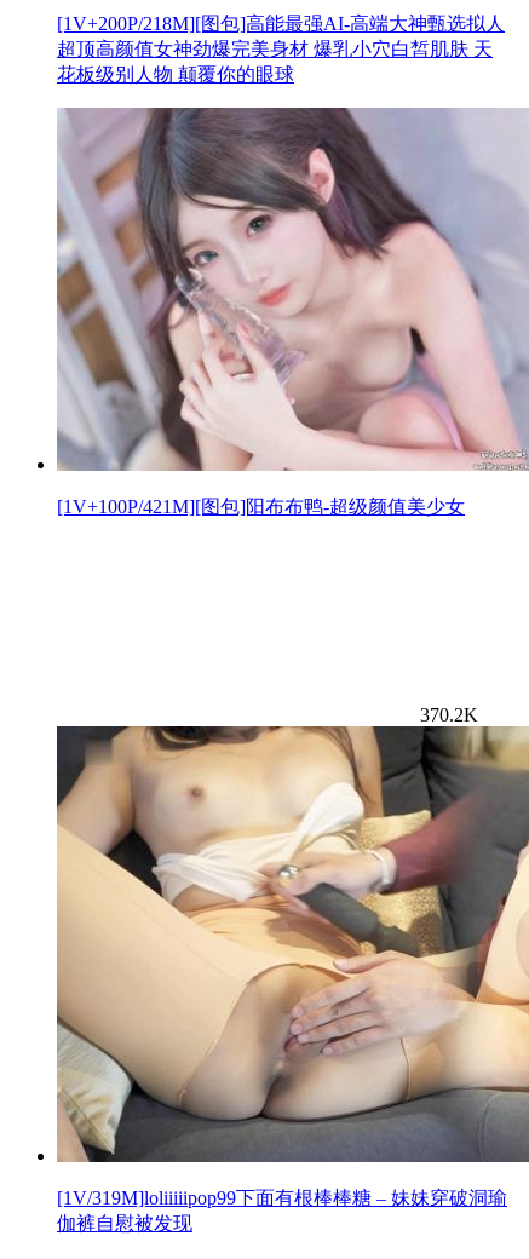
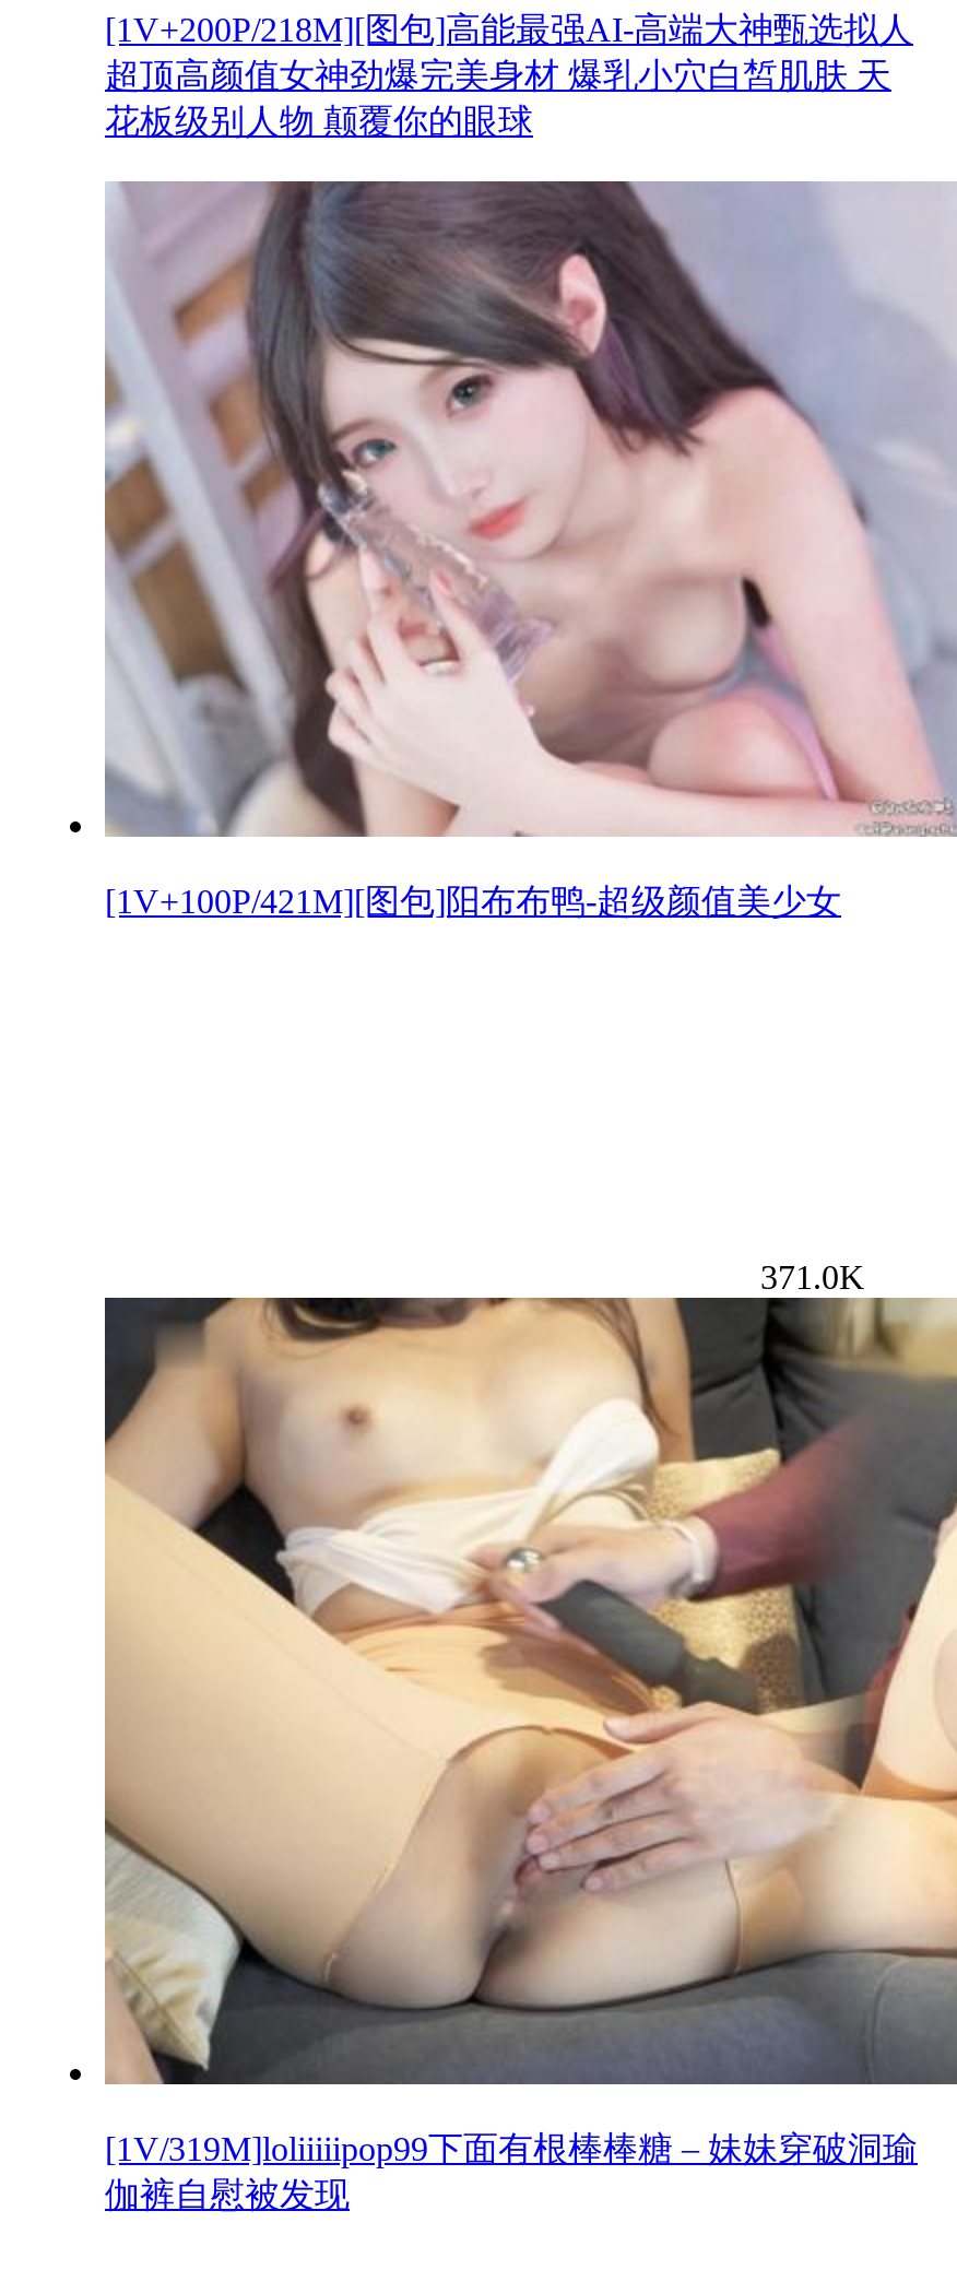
[420,705,478,725] 370.2K -> [760,1259,865,1296] 371.0K

